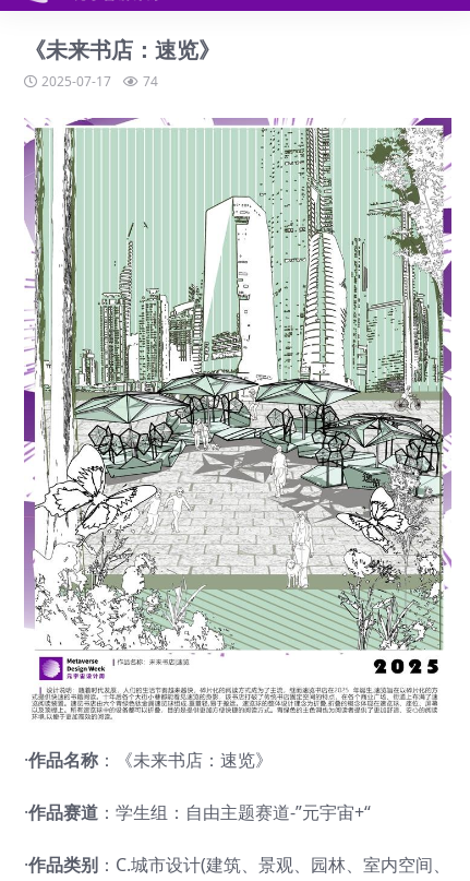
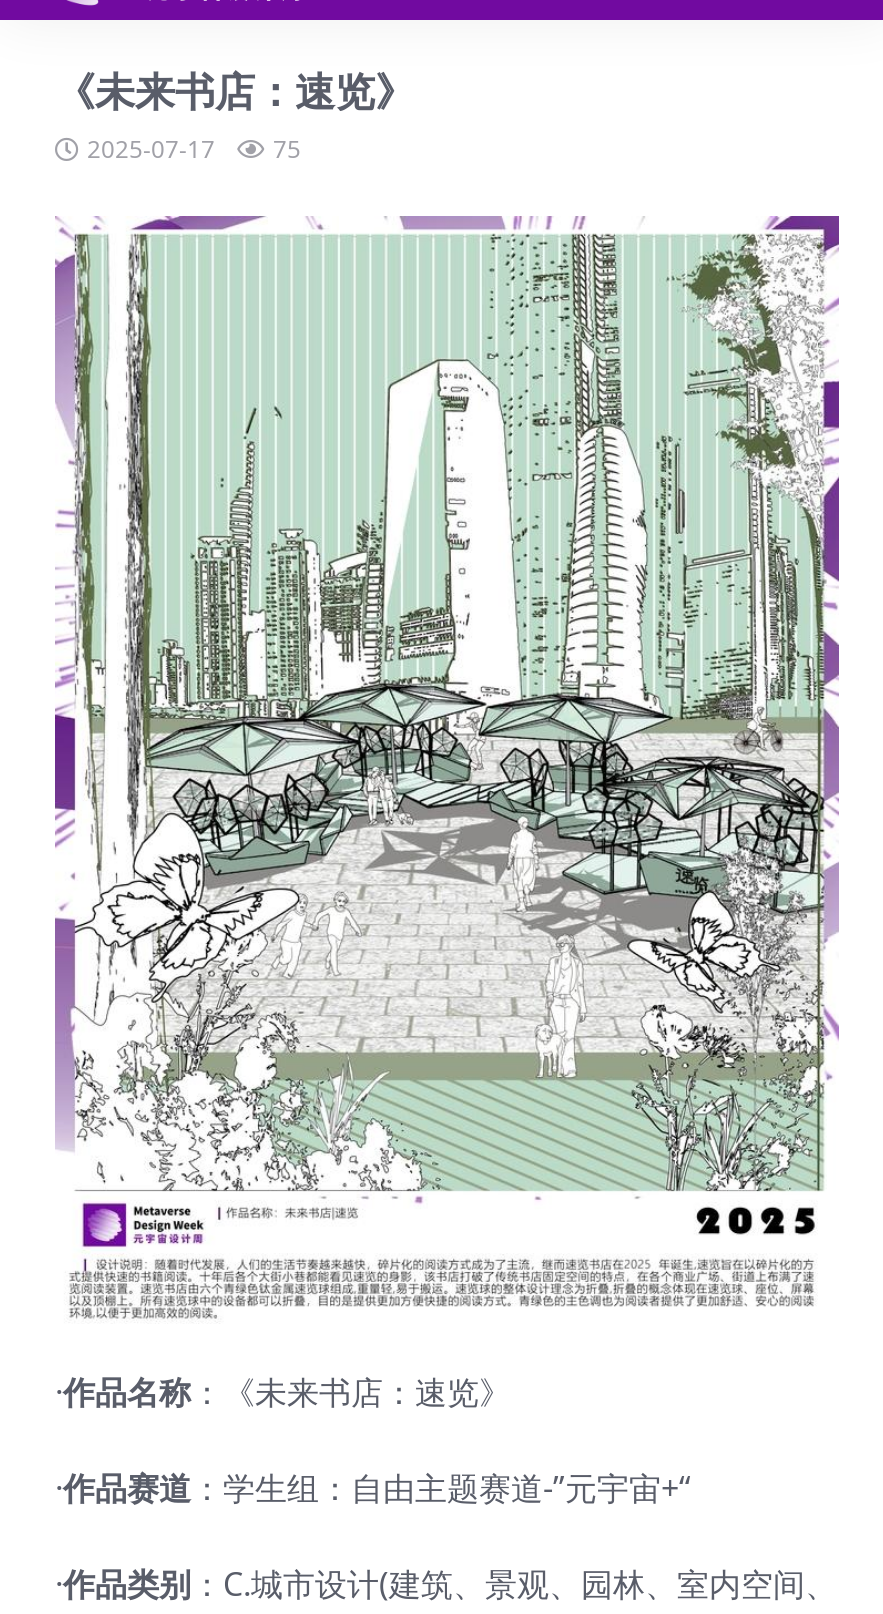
[41,72,158,91] 2025-07-17 74 -> [87,132,301,166] 2025-07-17 75

